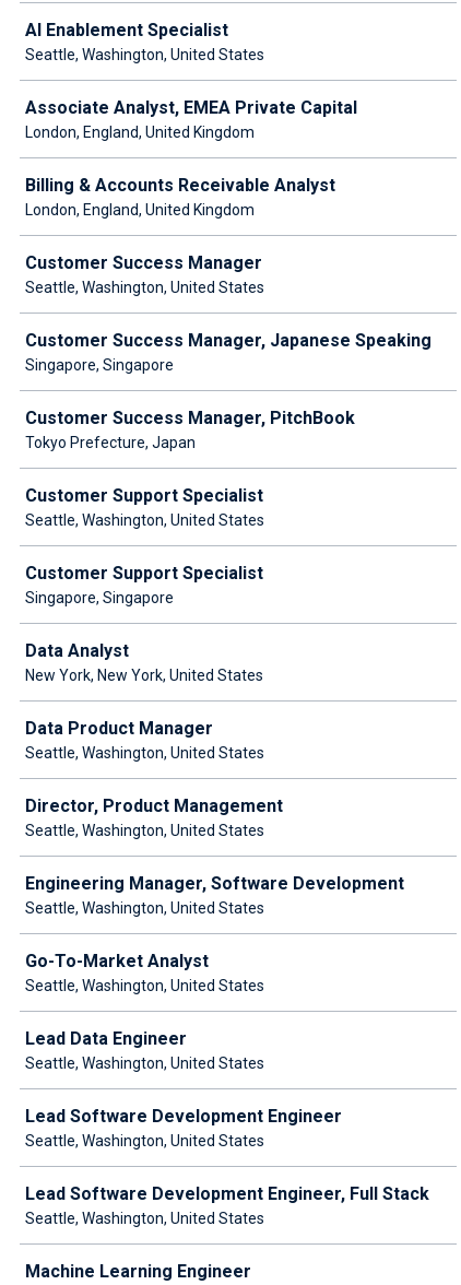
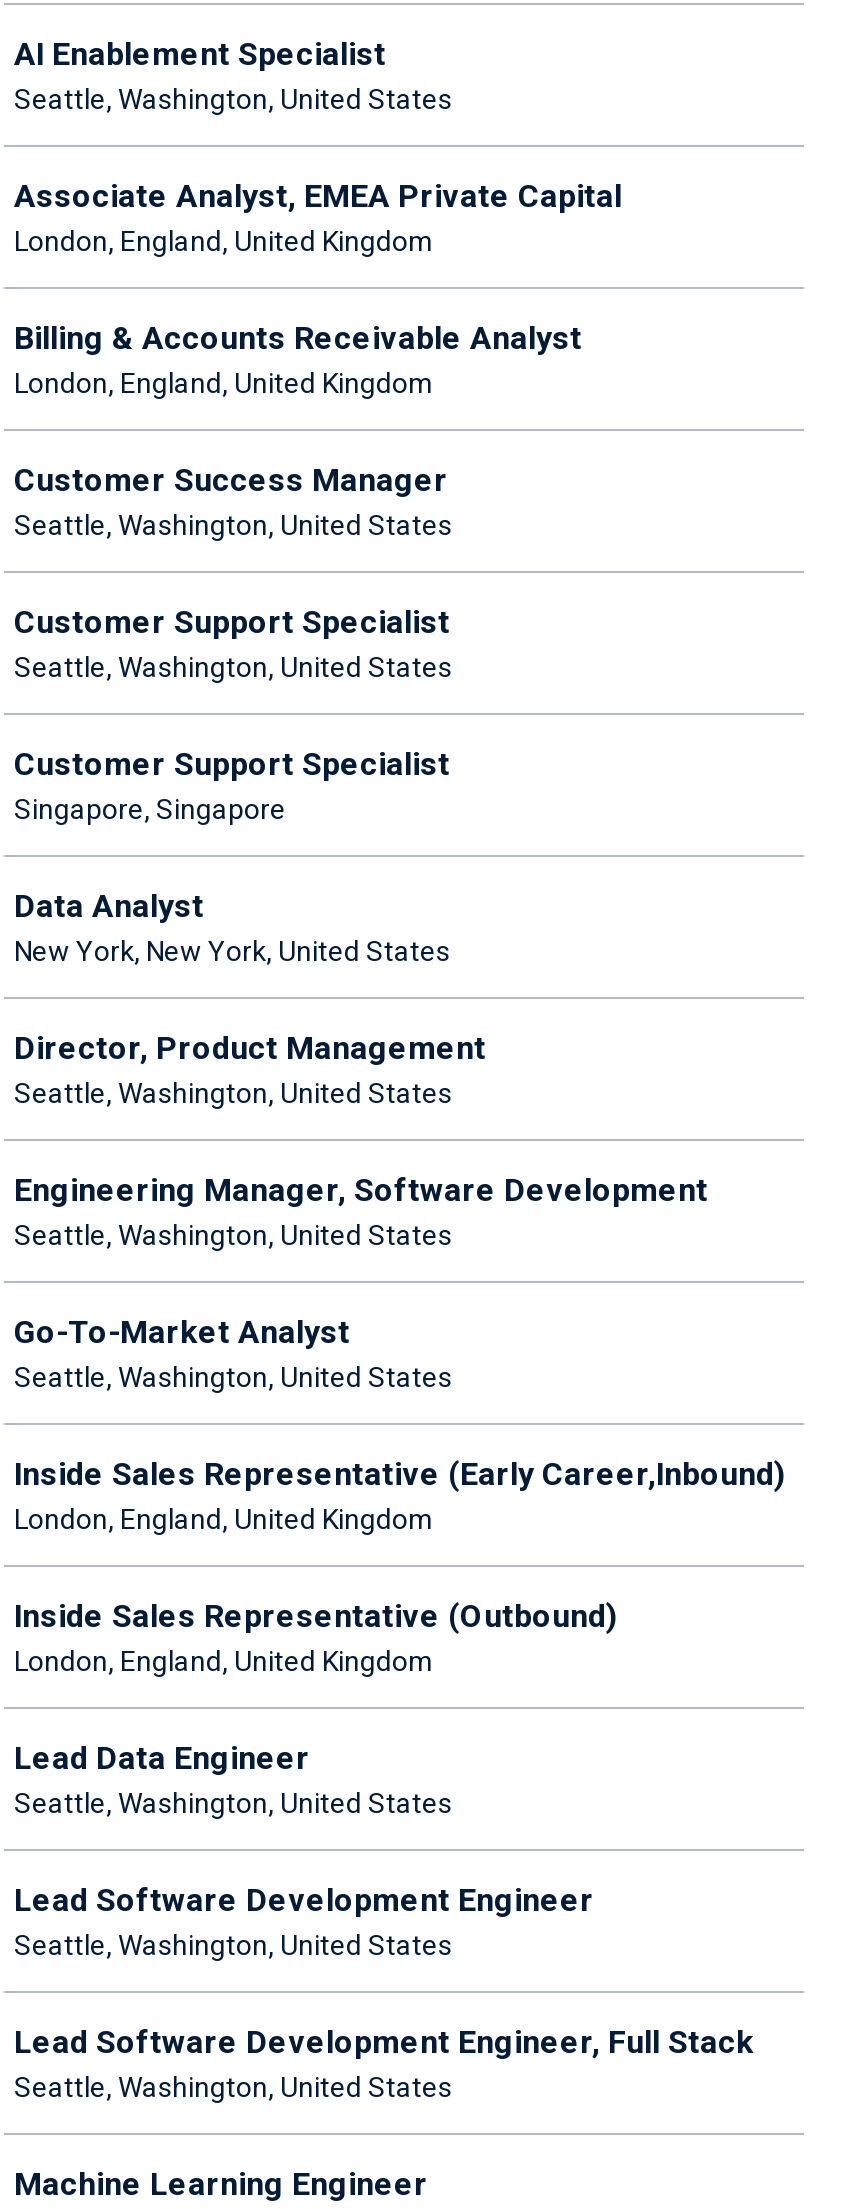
[25,330,432,451] Customer Success Manager, Japanese Speaking | Singapore, Singapore | Customer Success Manager, PitchBook | Tokyo Prefecture, Japan -> none
moved [25,485,264,684] -> [14,603,452,967]: Customer Support Specialist | Seattle, Washington, United States | Customer Support Specialist | Singapore, Singapore | Data Analyst | New York, New York, United States
[25,718,264,762] Data Product Manager | Seattle, Washington, United States -> none
moved [25,795,404,994] -> [14,1029,708,1393]: Director, Product Management | Seattle, Washington, United States | Engineering Manager, Software Development | Seattle, Washington, United States | Go-To-Market Analyst | Seattle, Washington, United States
none -> [14,1455,786,1677] Inside Sales Representative (Early Career,Inbound) | London, England, United Kingdom | Inside Sales Representative (Outbound) | London, England, United Kingdom

